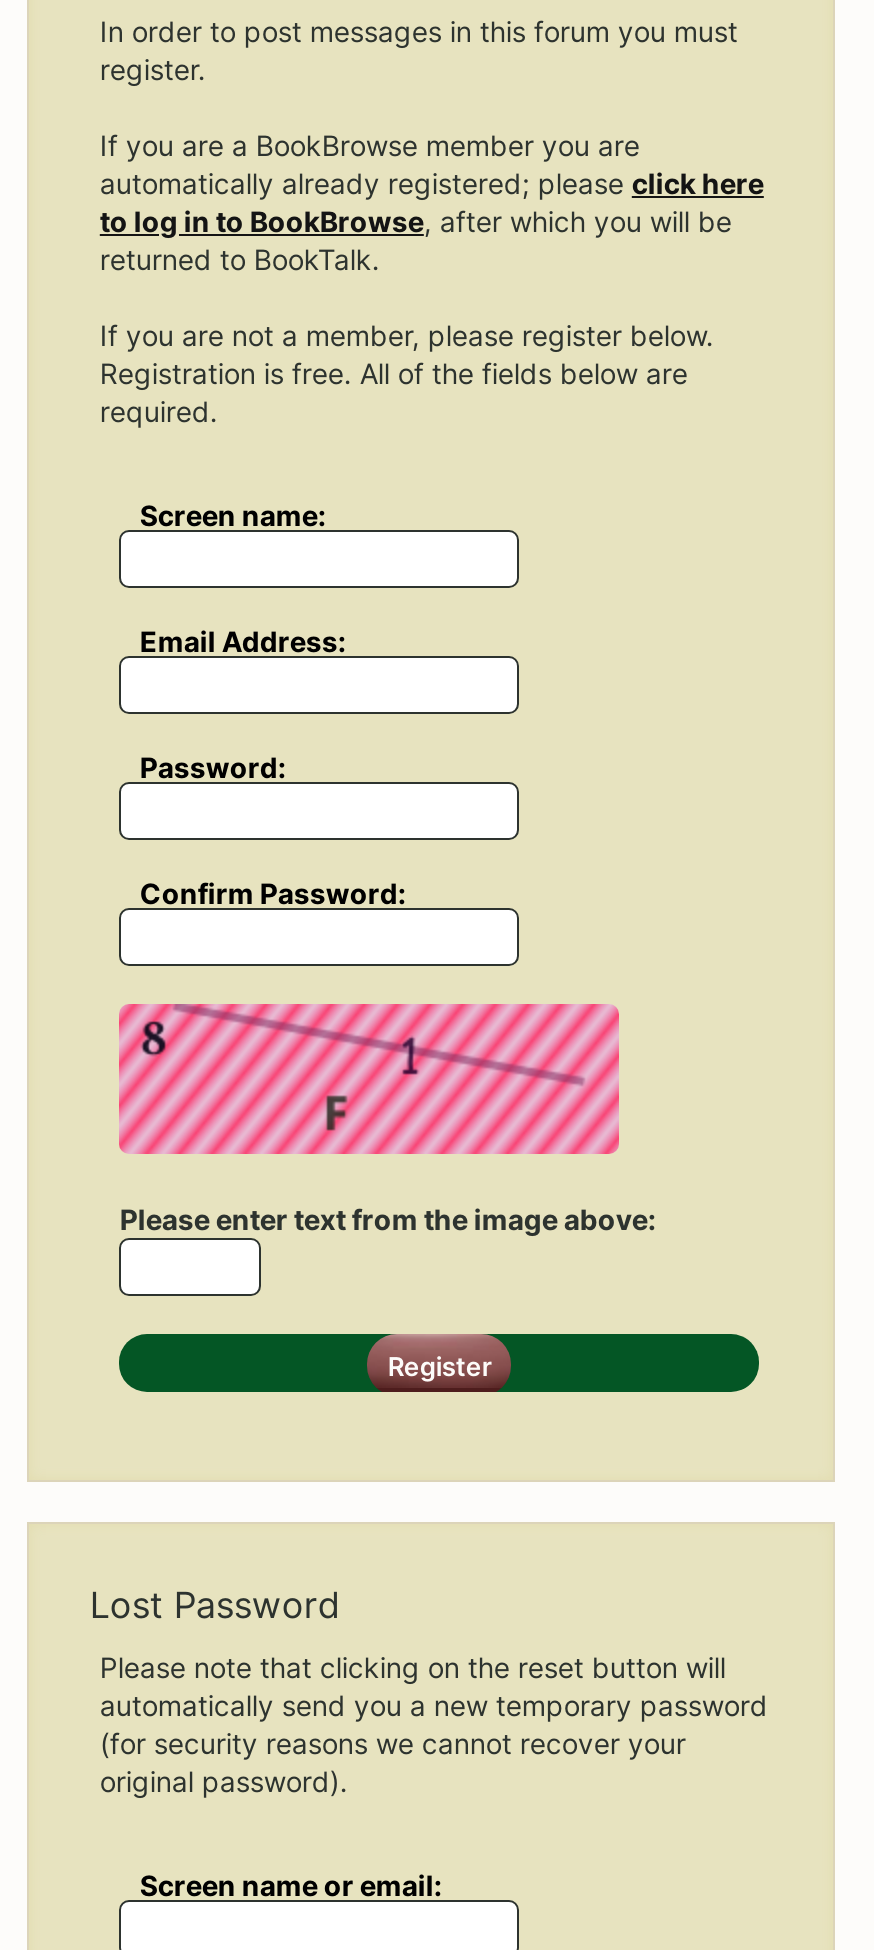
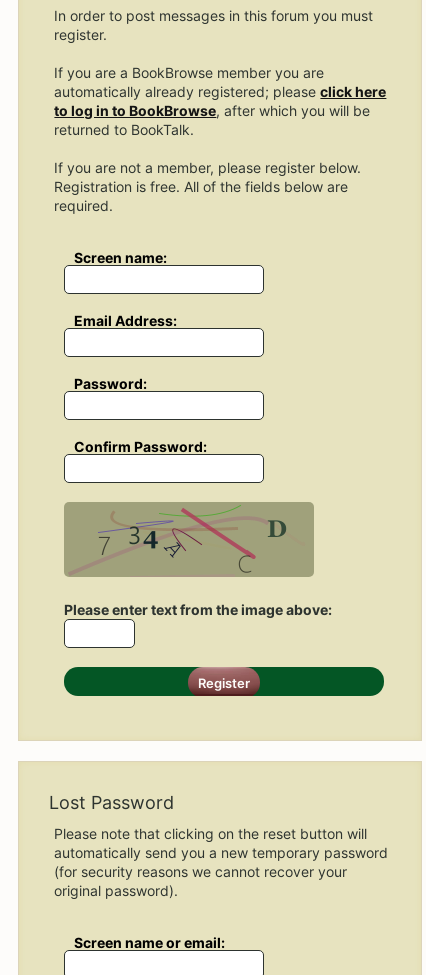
[119,1004,619,1154] [image] -> [64,502,314,577] [image]

